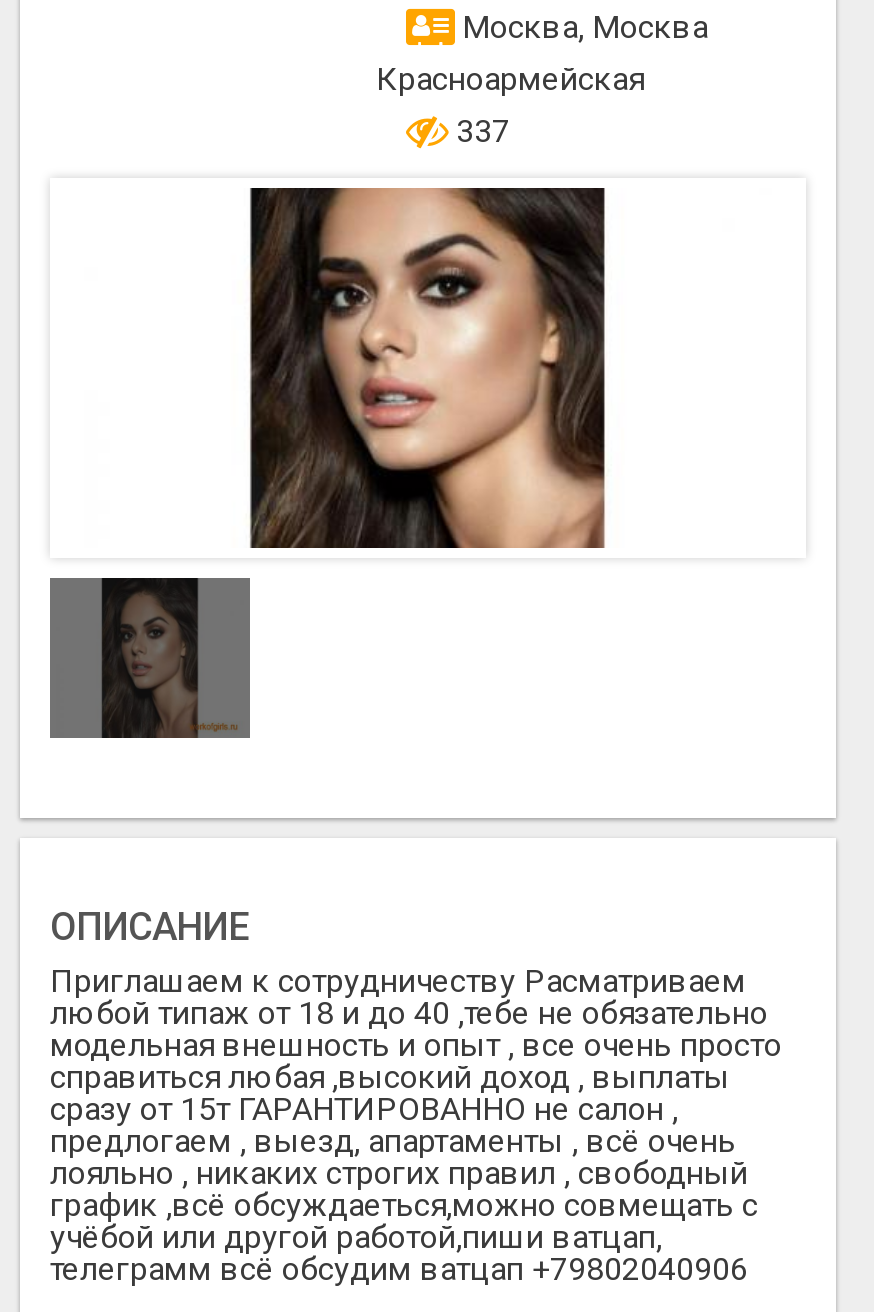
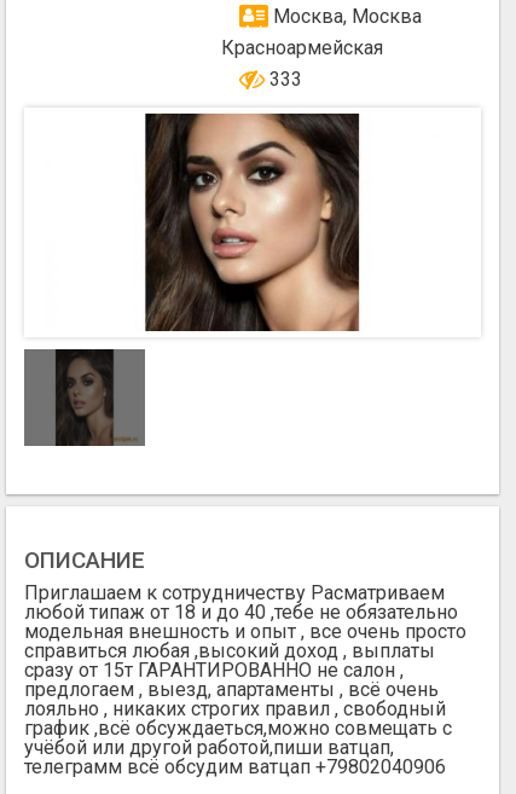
[448,112,510,150] 337 -> [265,68,302,91] 333

